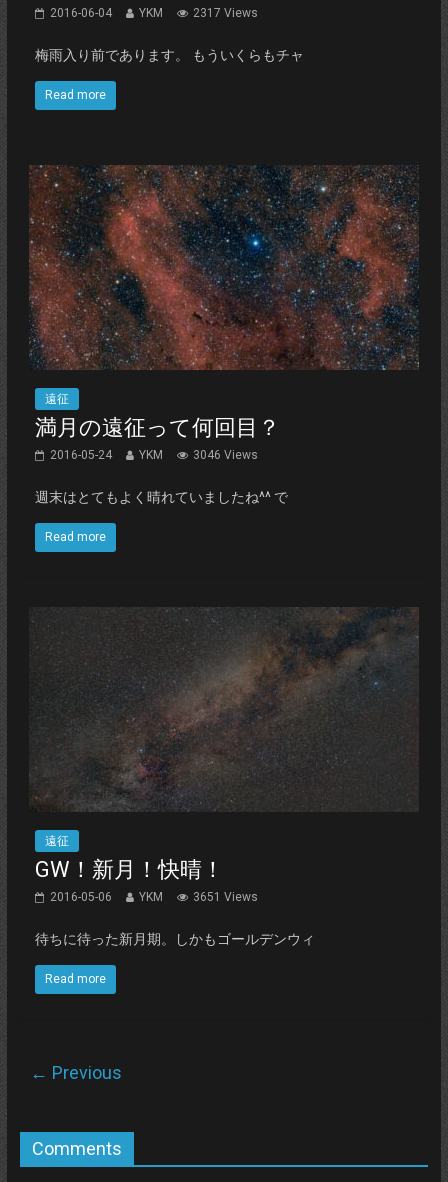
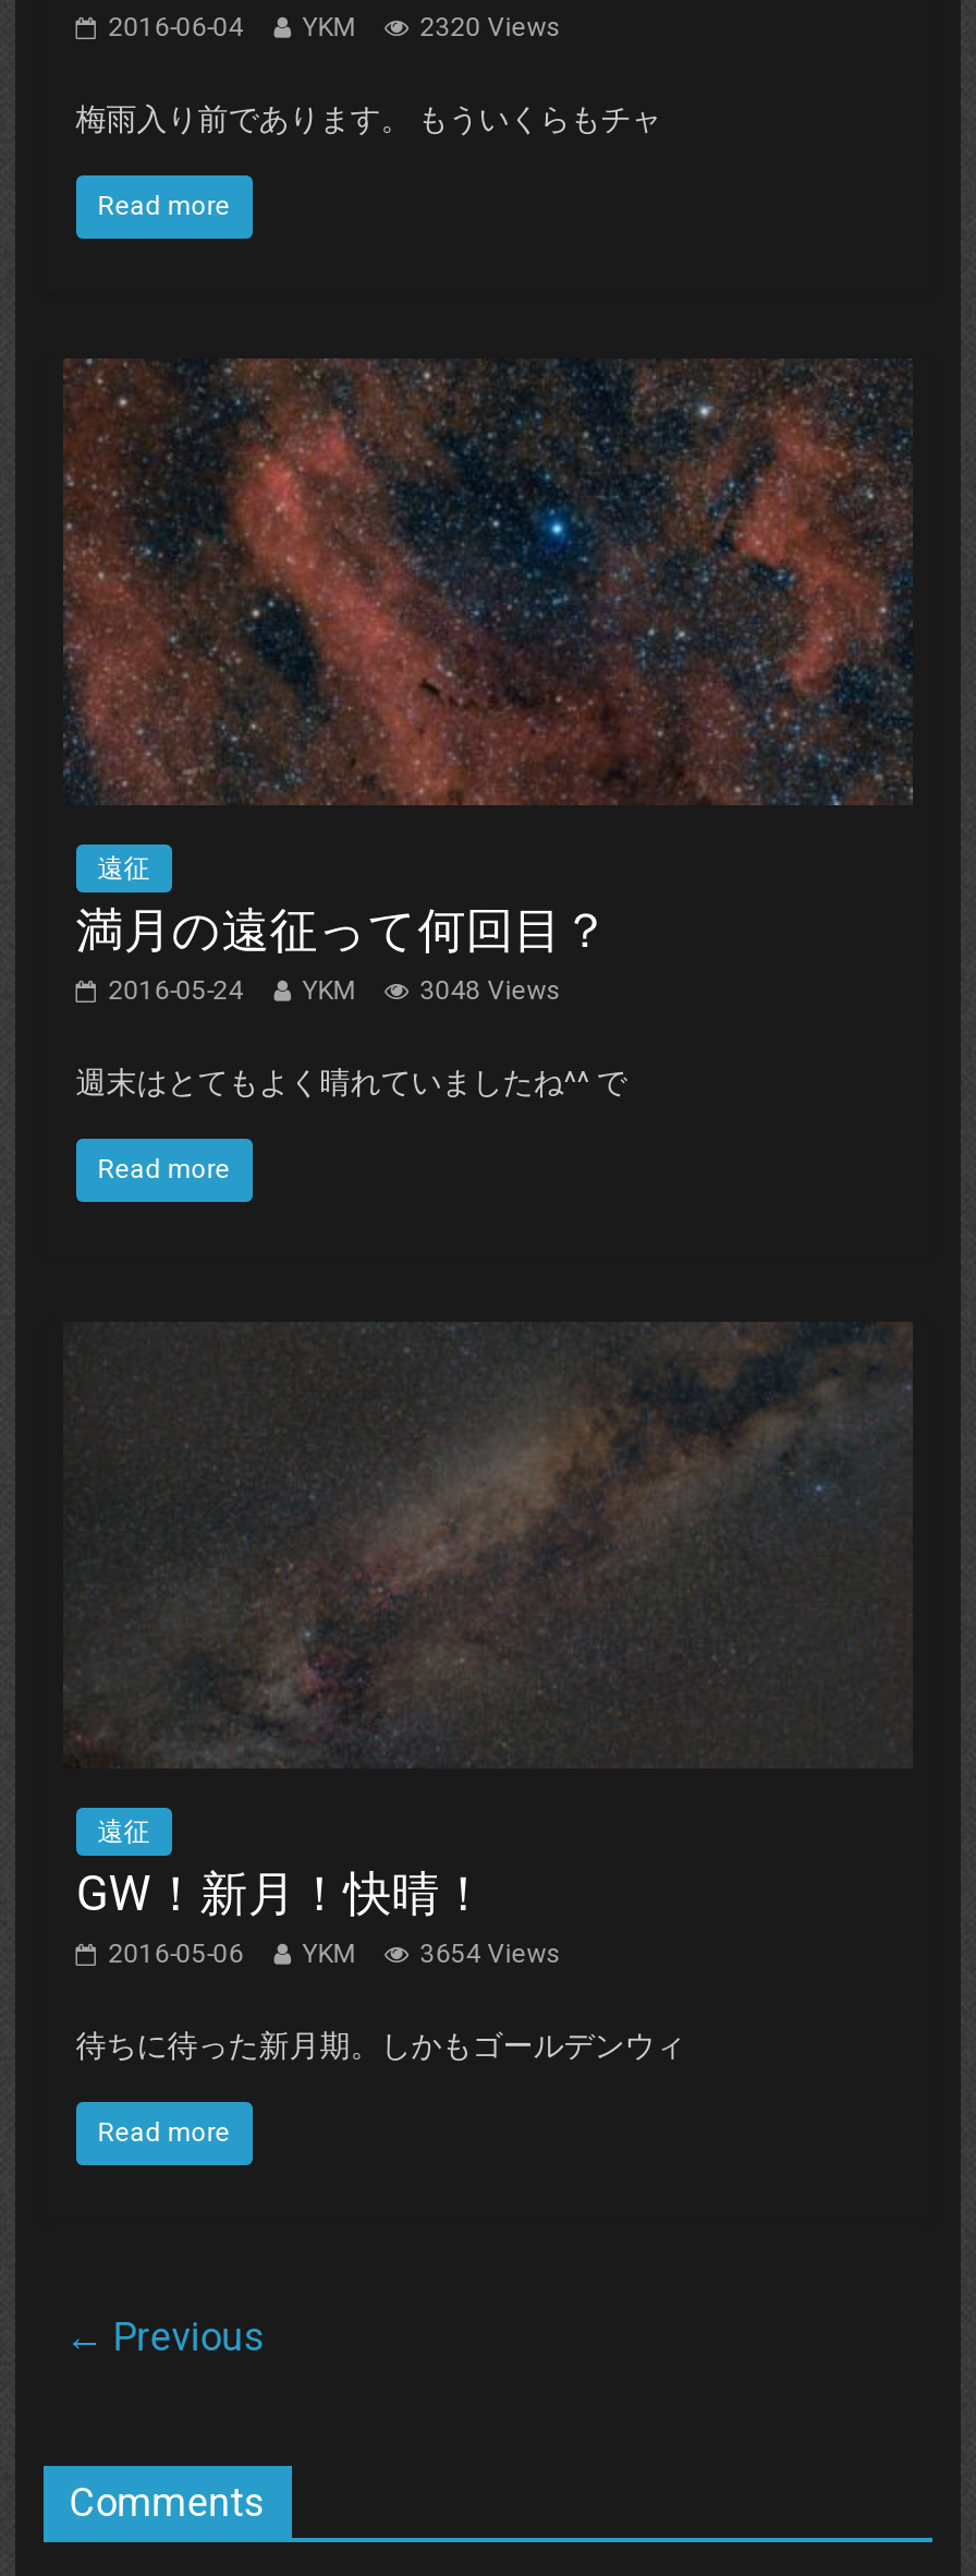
[193,6,258,20] 2317 Views -> [420,13,562,44] 2320 Views
[193,448,258,462] 3046 Views -> [420,976,562,1007] 3048 Views
[193,890,258,904] 3651 Views -> [420,1940,562,1970] 3654 Views

